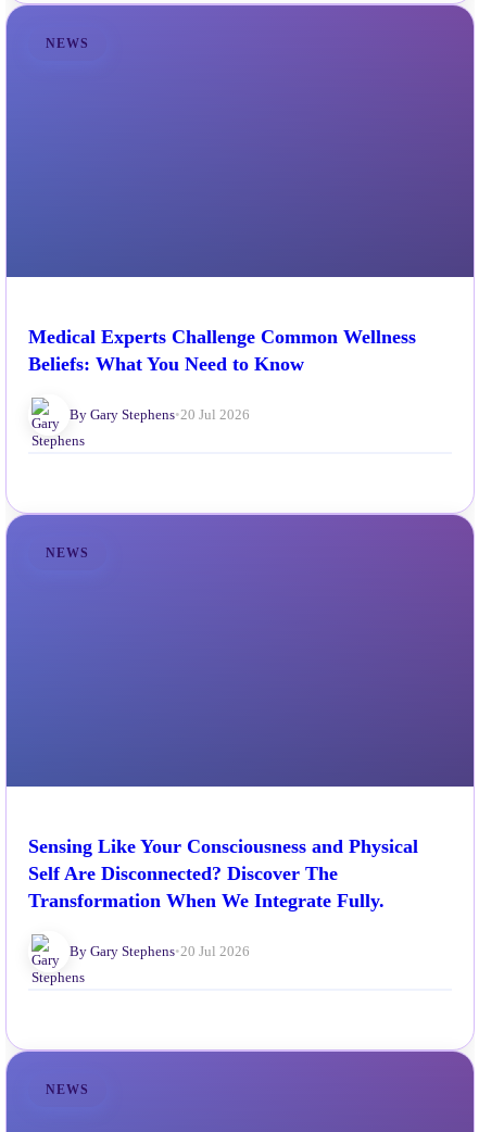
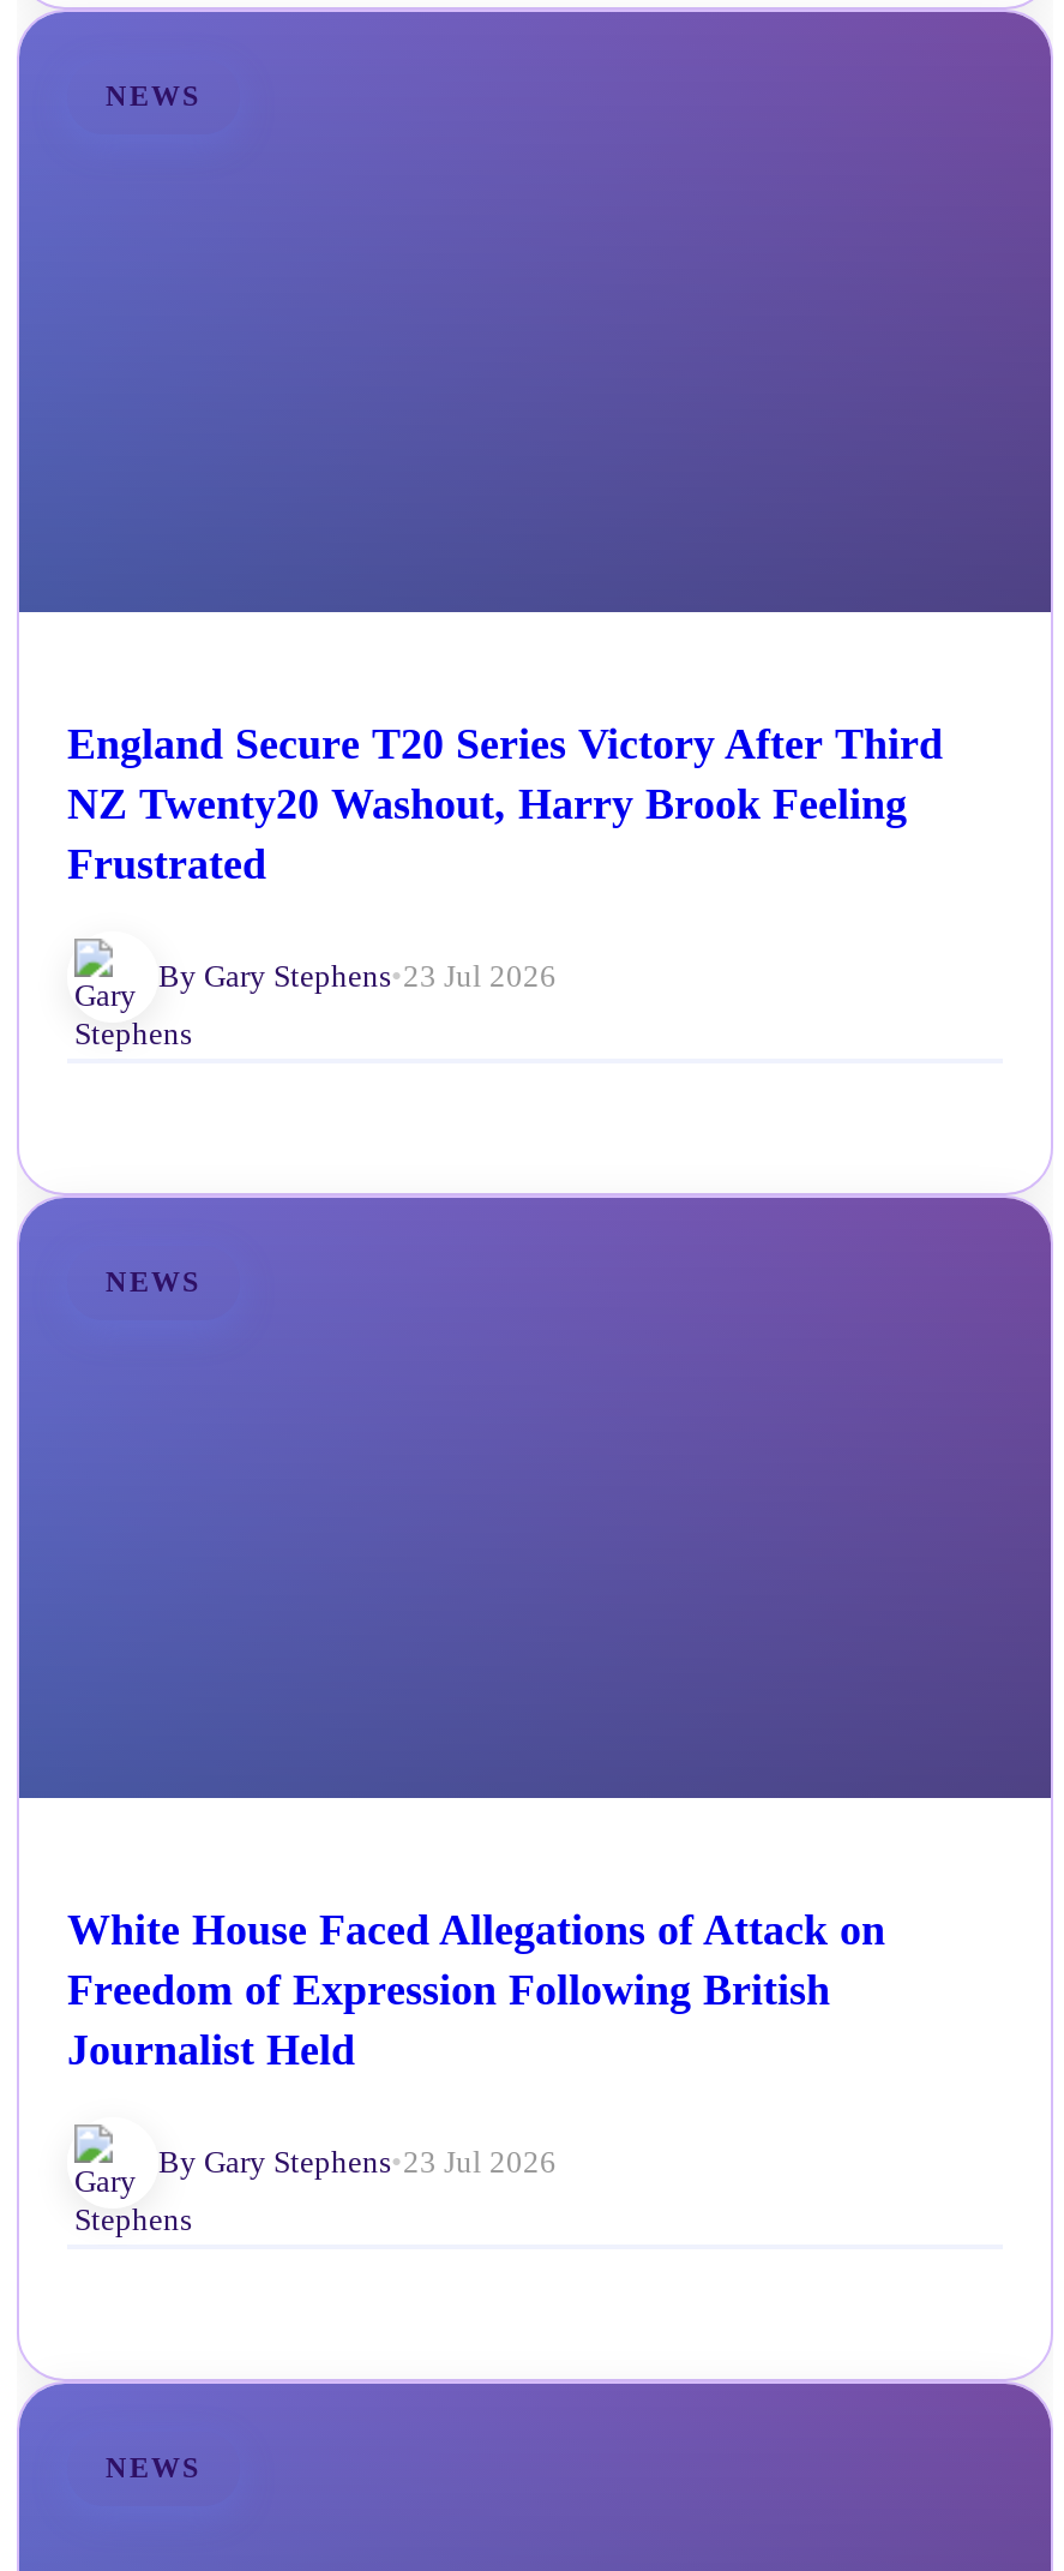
[28,326,416,375] Medical Experts Challenge Common Wellness | Beliefs: What You Need to Know -> [67,721,943,889] England Secure T20 Series Victory After Third | NZ Twenty20 Washout, Harry Brook Feeling | Frustrated
[70,407,250,423] By Gary Stephens • 20 Jul 2026 -> [158,958,557,994] By Gary Stephens • 23 Jul 2026
[28,836,418,912] Sensing Like Your Consciousness and Physical | Self Are Disconnected? Discover The | Transformation When We Integrate Fully. -> [67,1907,885,2075] White House Faced Allegations of Attack on | Freedom of Expression Following British | Journalist Held
[70,943,250,959] By Gary Stephens • 20 Jul 2026 -> [158,2144,557,2180] By Gary Stephens • 23 Jul 2026

